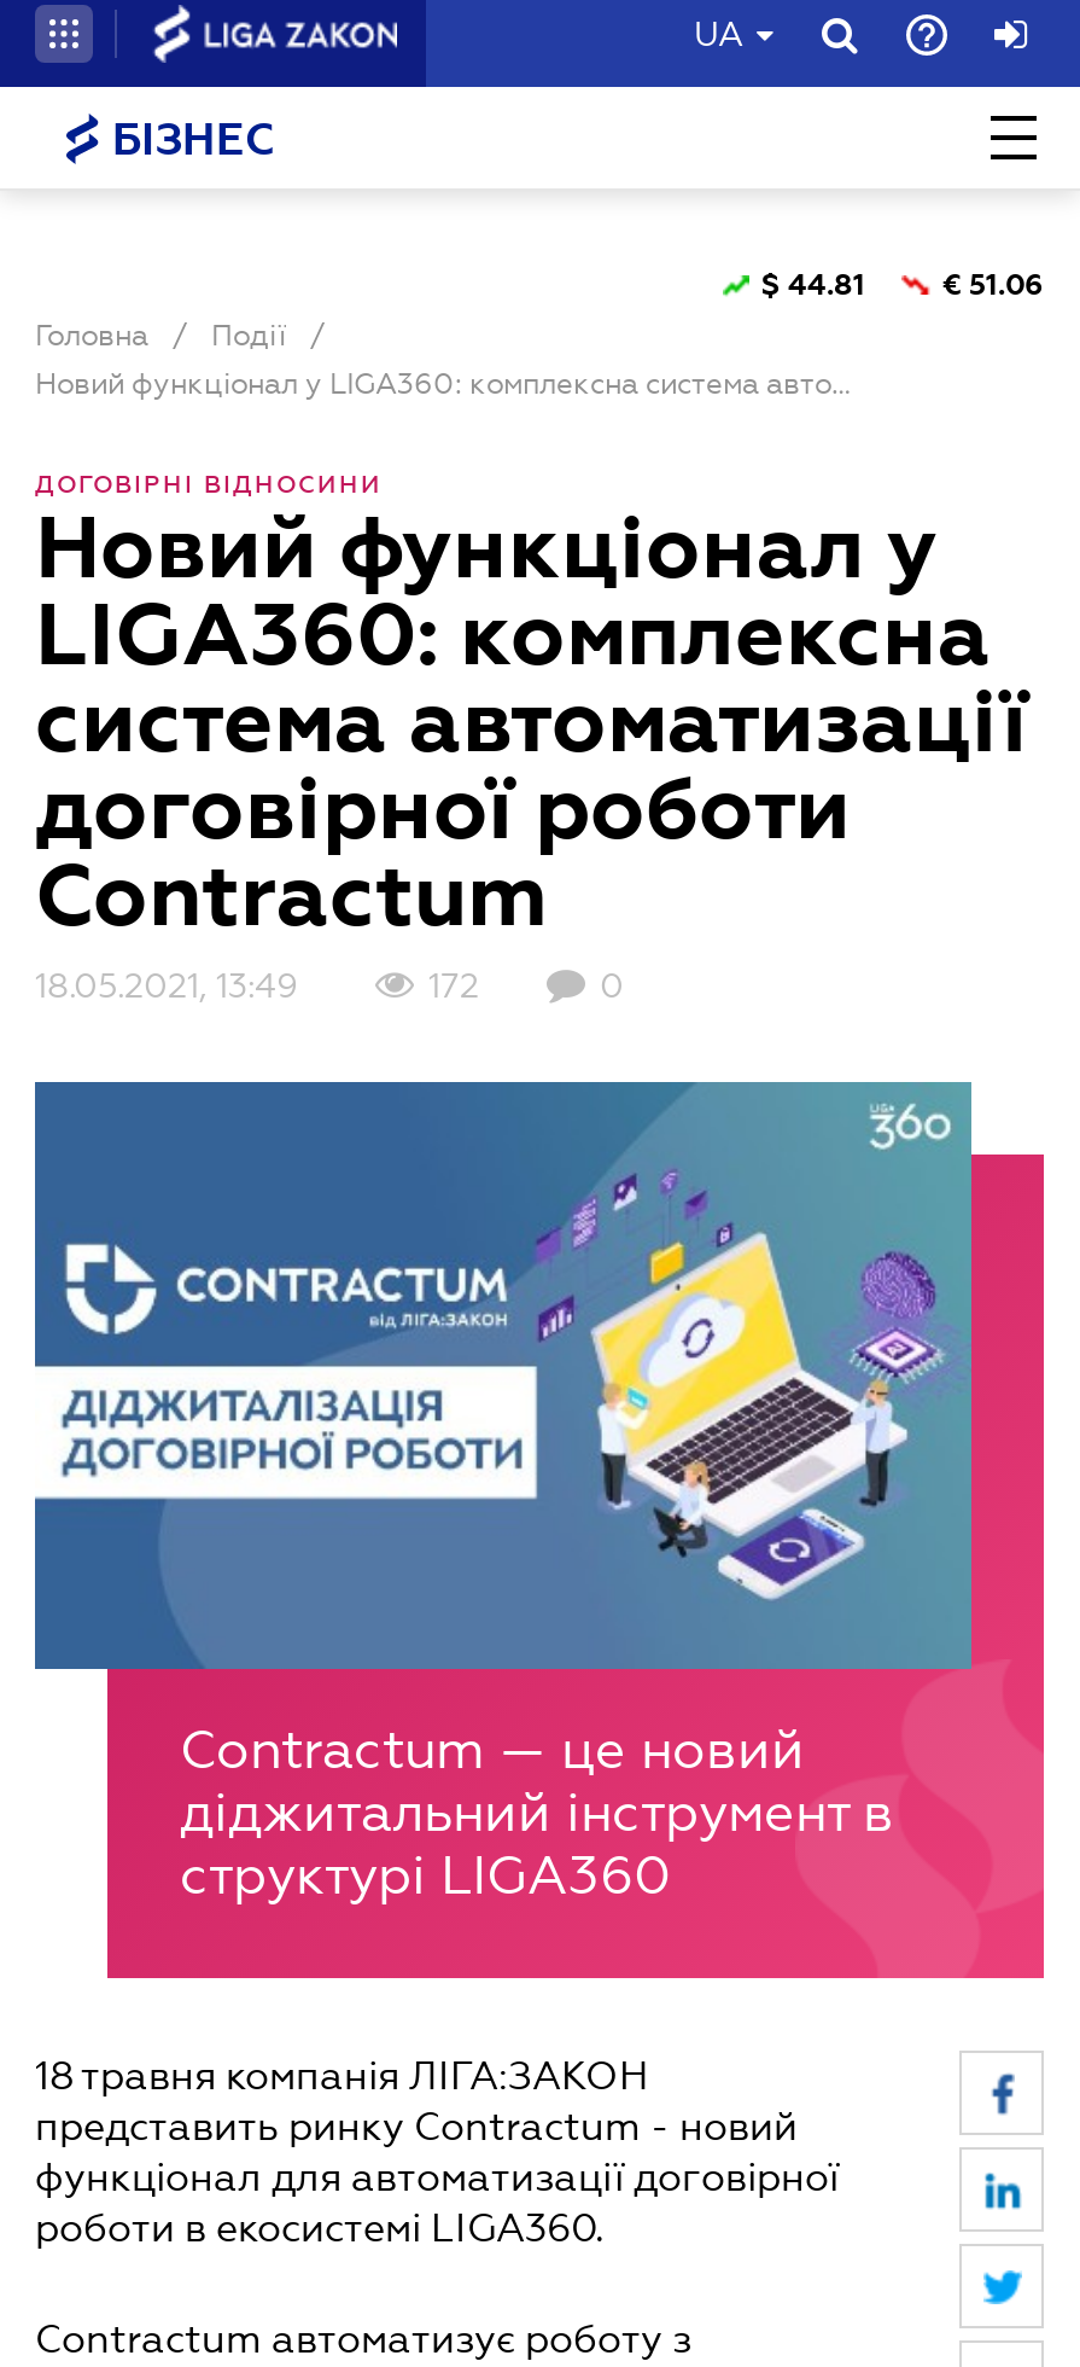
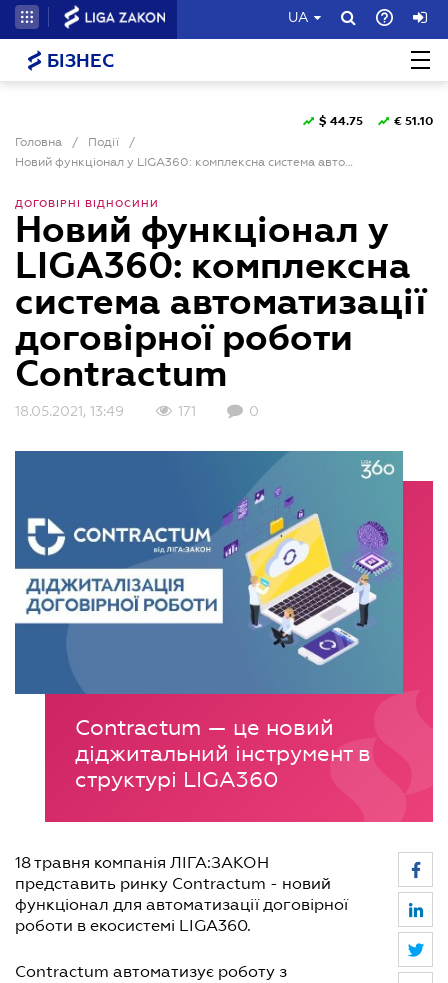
[754,268,865,302] $44.81 -> [316,114,363,128] $44.75
[935,268,1044,302] €51.06 -> [391,114,433,128] €51.10
[428,966,479,1005] 172 -> [178,403,196,419] 171

